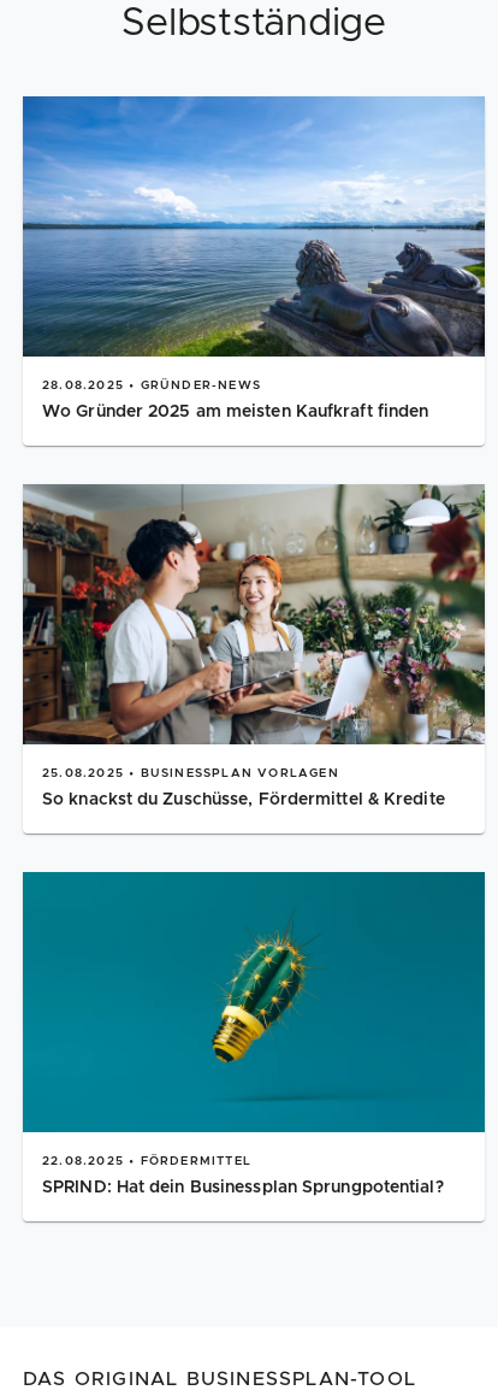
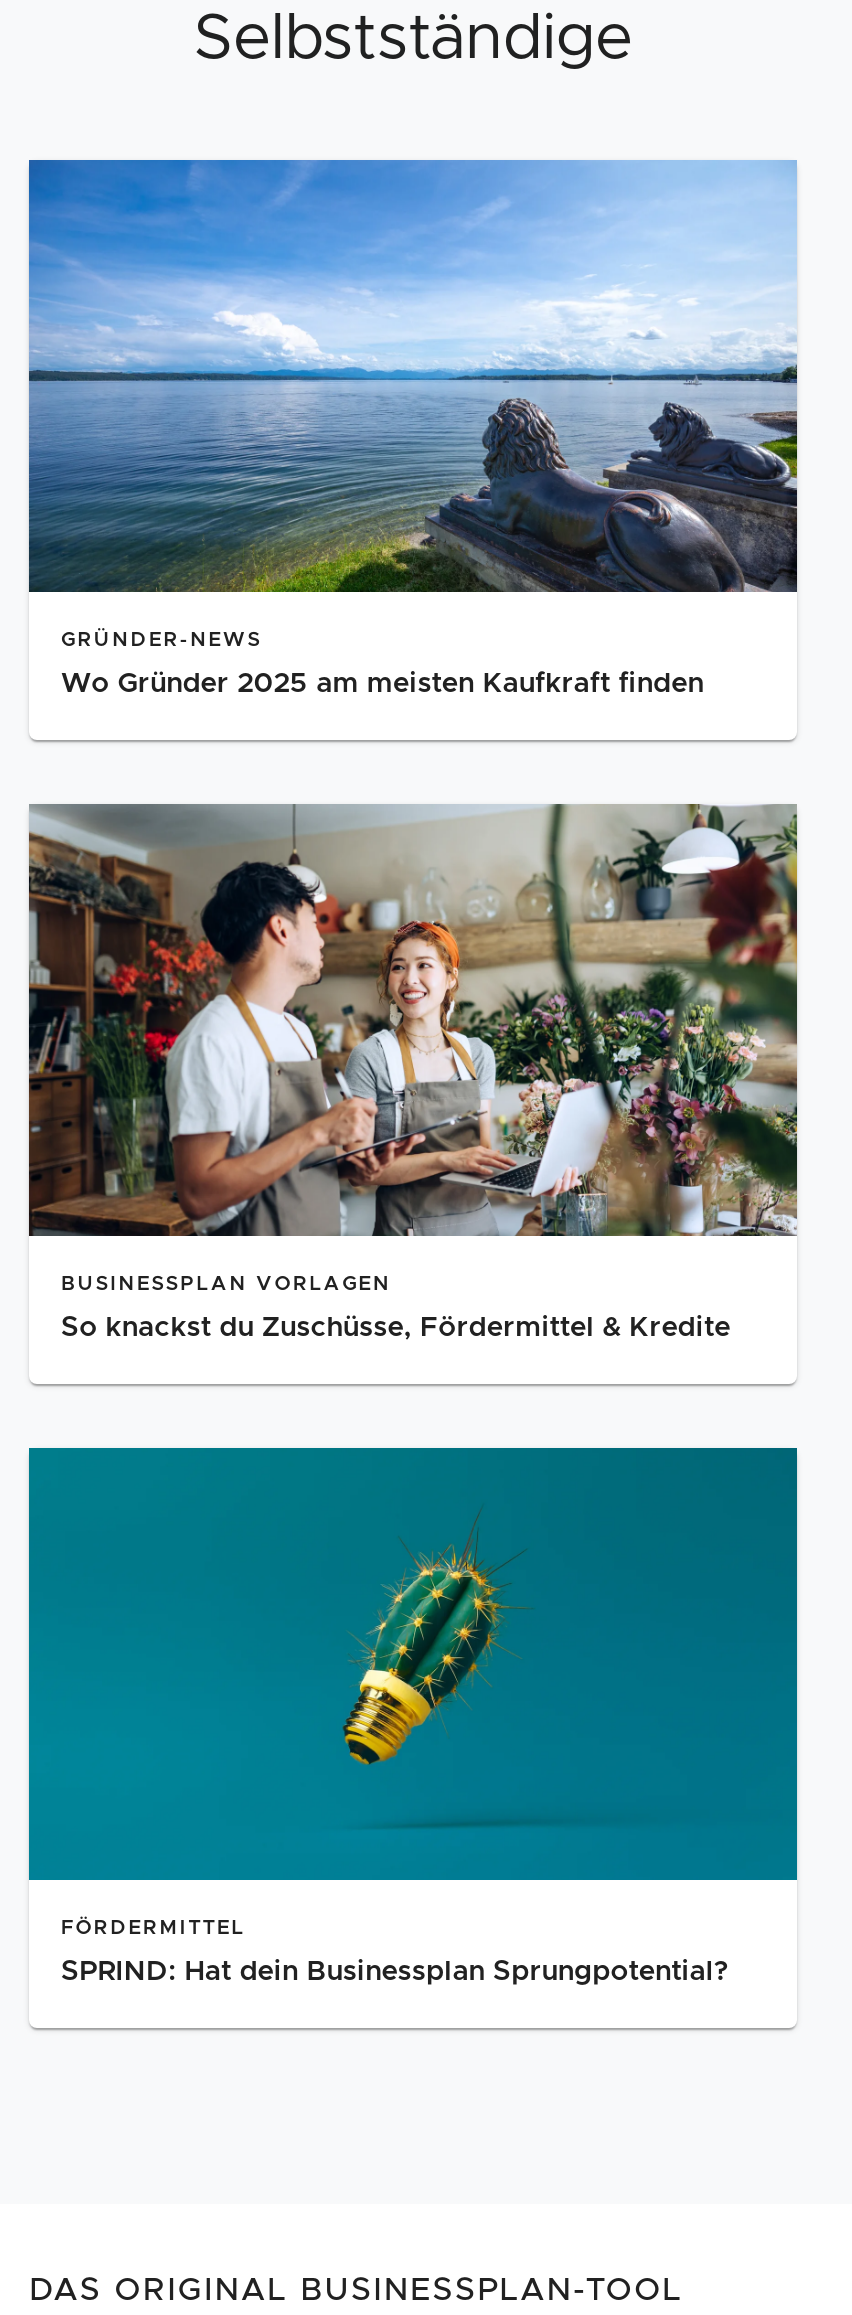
[42,379,261,391] 28.08.2025 • GRÜNDER-NEWS -> [61,630,262,650] GRÜNDER-NEWS
[42,767,339,779] 25.08.2025 • BUSINESSPLAN VORLAGEN -> [61,1274,391,1294] BUSINESSPLAN VORLAGEN
[42,1155,251,1167] 22.08.2025 • FÖRDERMITTEL -> [61,1918,246,1938] FÖRDERMITTEL

